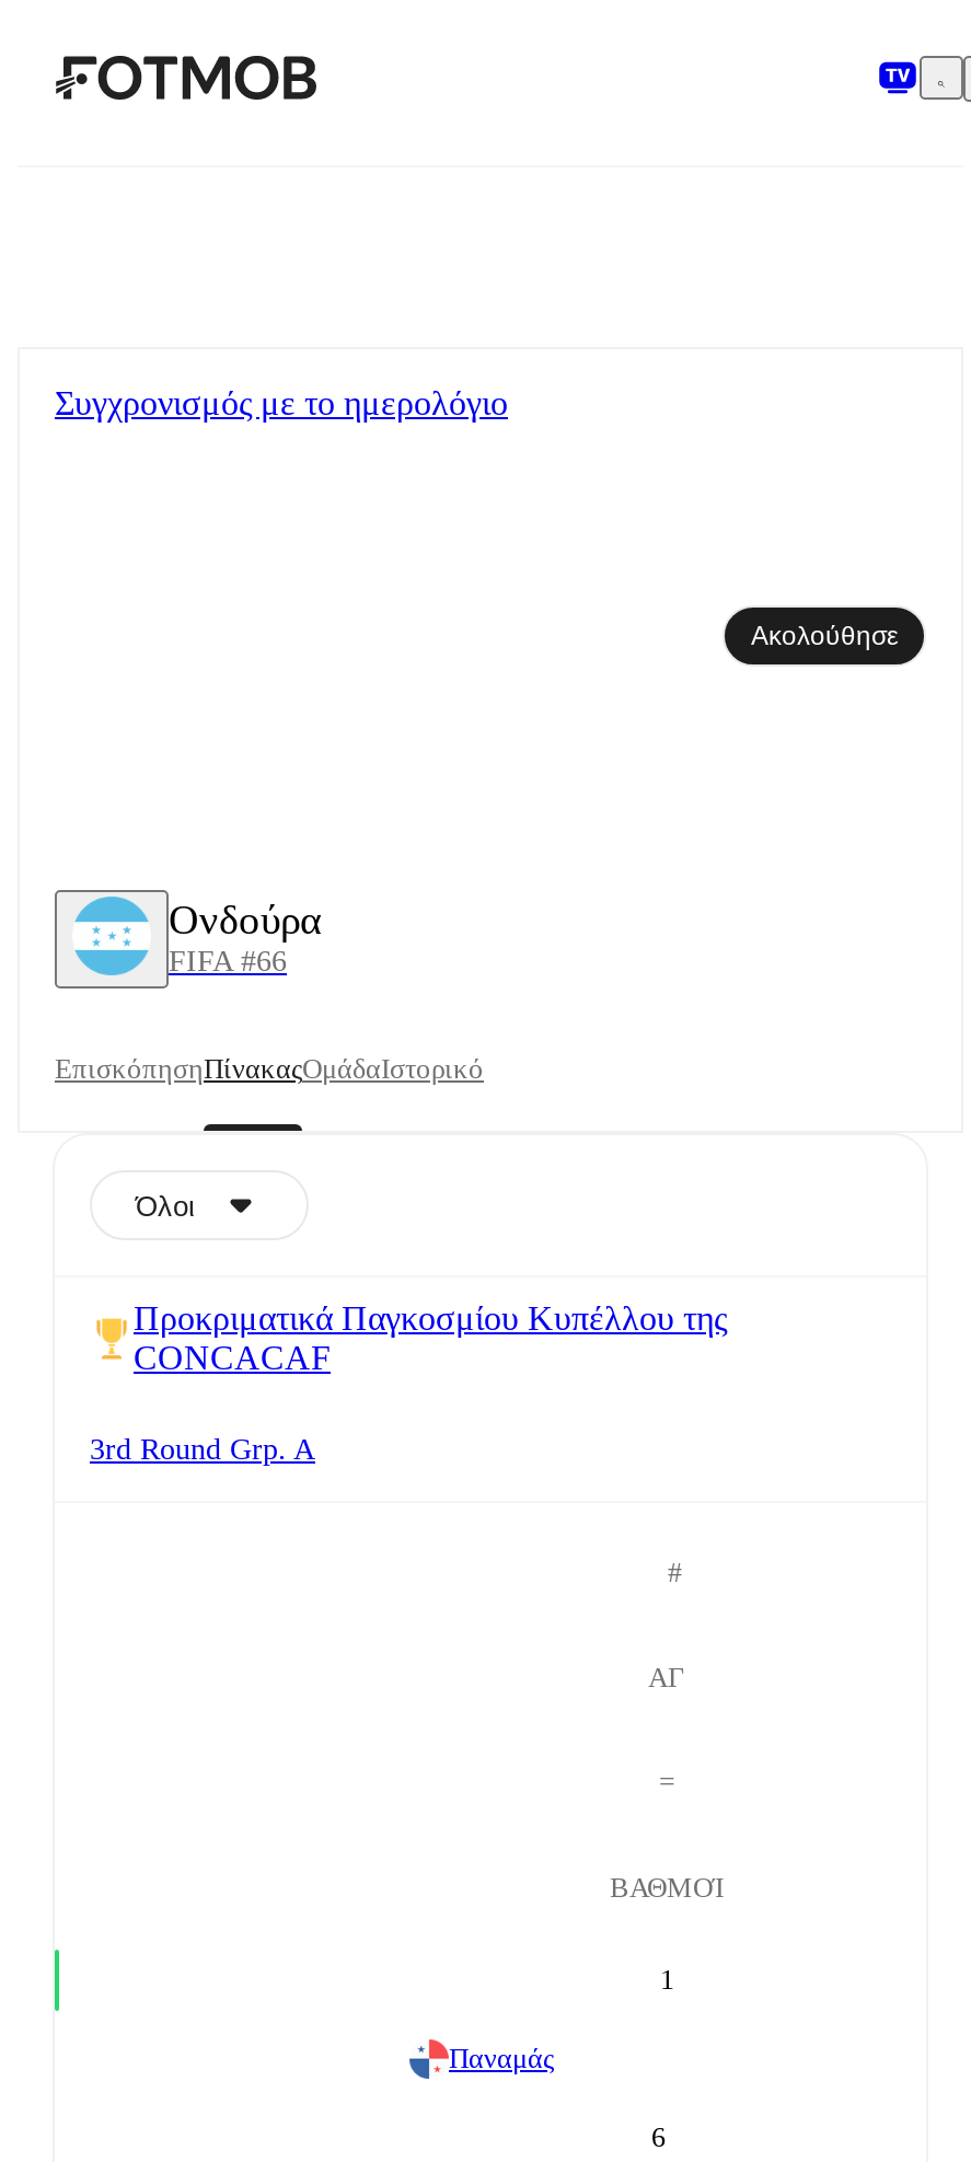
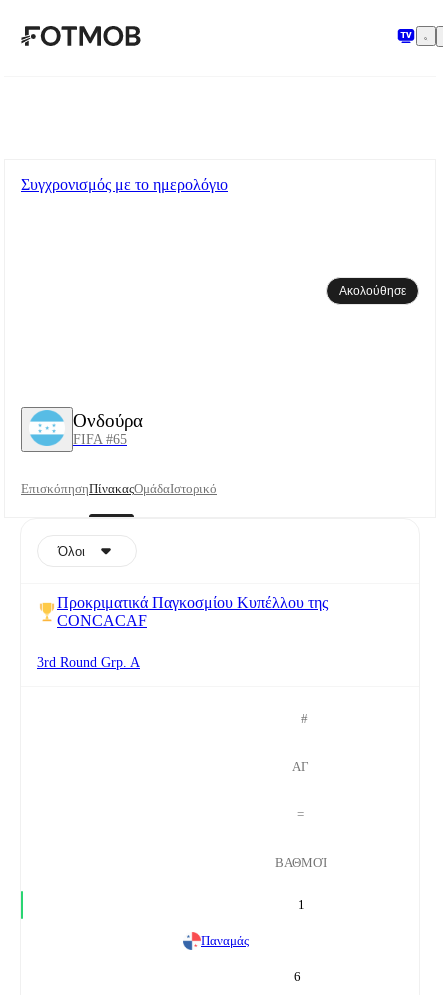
[169,945,287,978] FIFA #66 -> [73,432,127,447] FIFA #65

